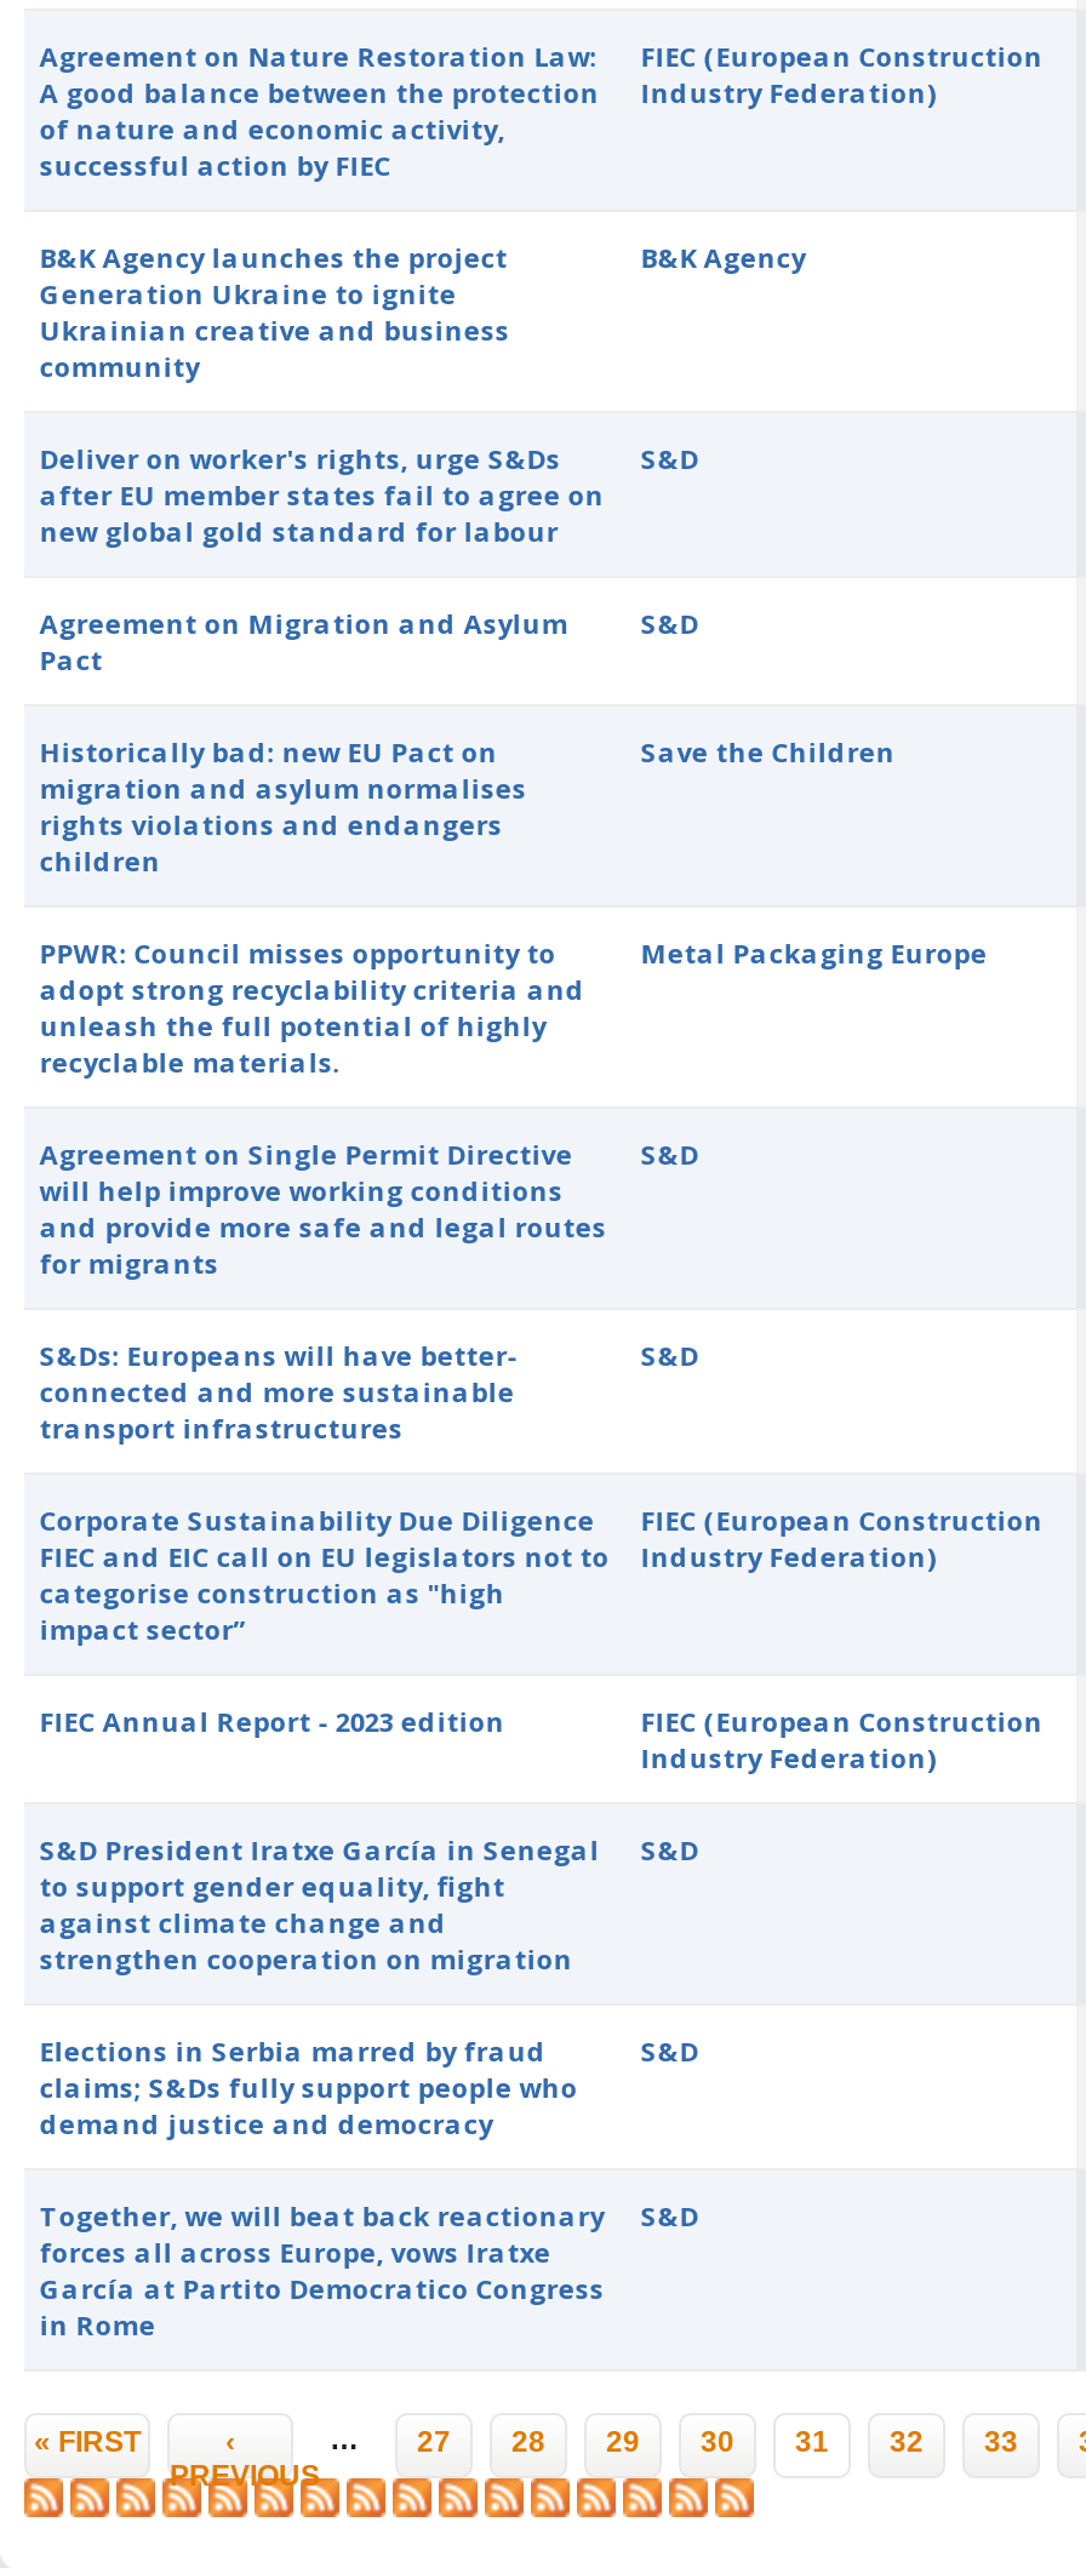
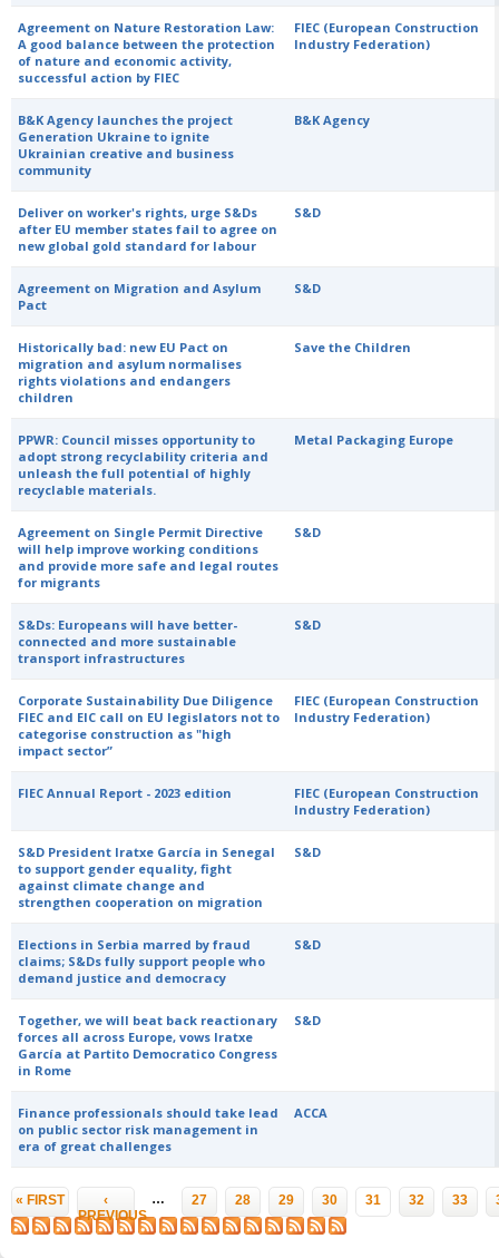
none -> [18,1104,279,1154] Finance professionals should take lead | on public sector risk management in | era of great challenges
none -> [294,1104,328,1121] ACCA

